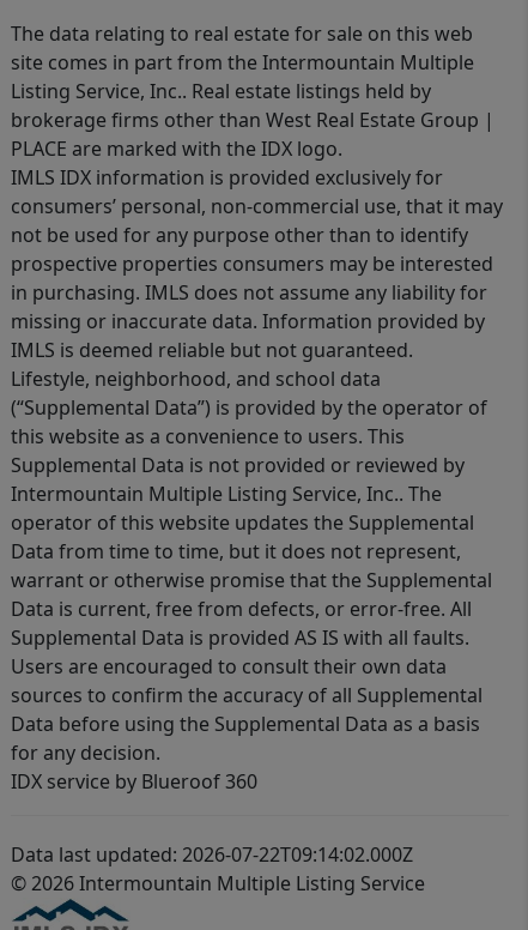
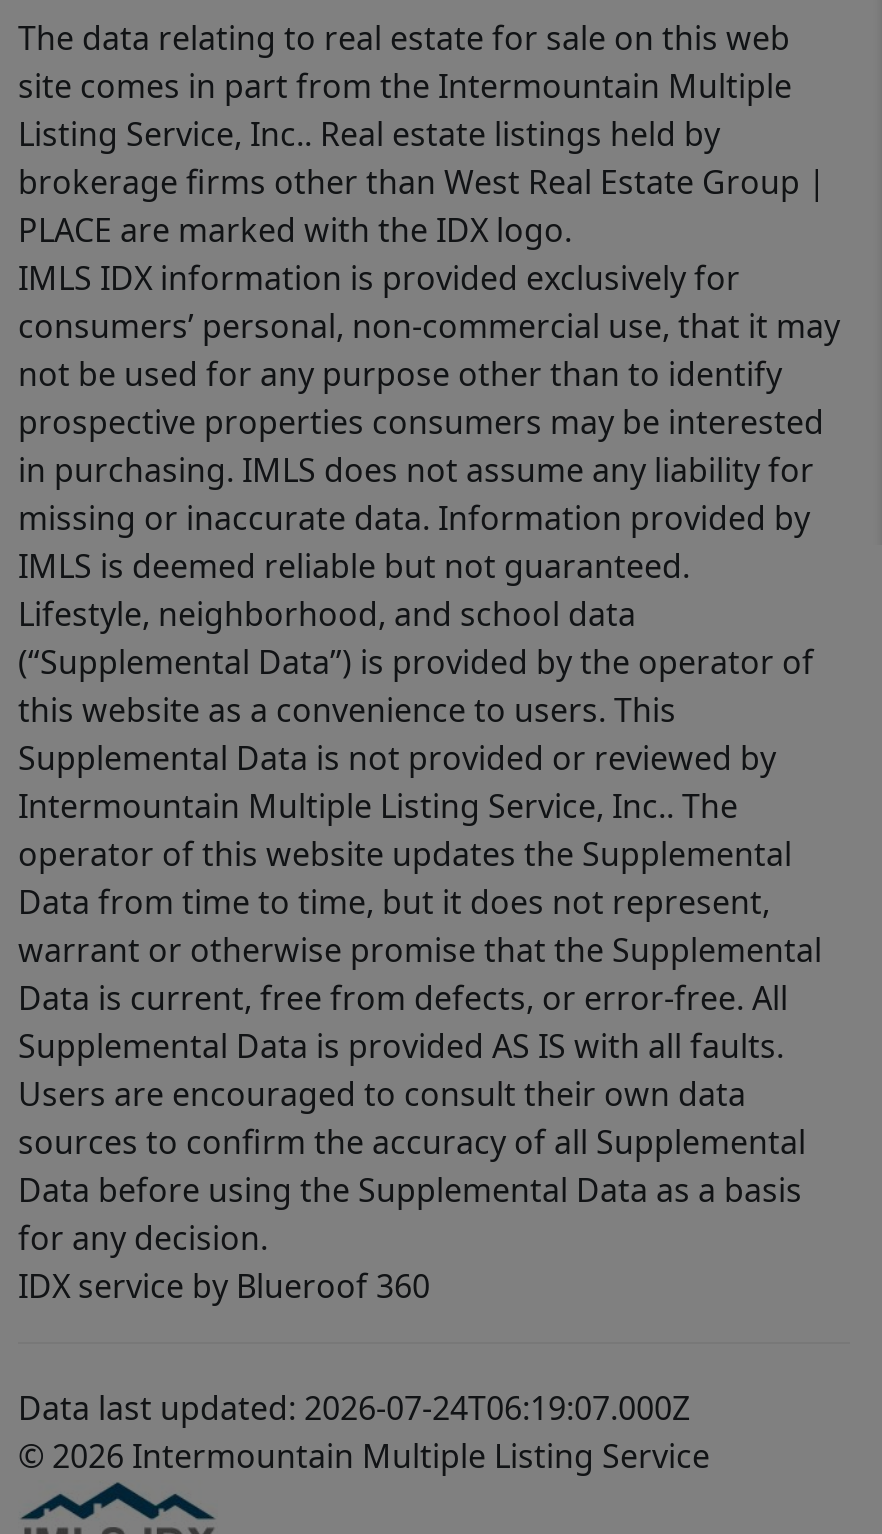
[11,842,413,868] Data last updated: 2026-07-22T09:14:02.000Z -> [18,1386,690,1430] Data last updated: 2026-07-24T06:19:07.000Z

